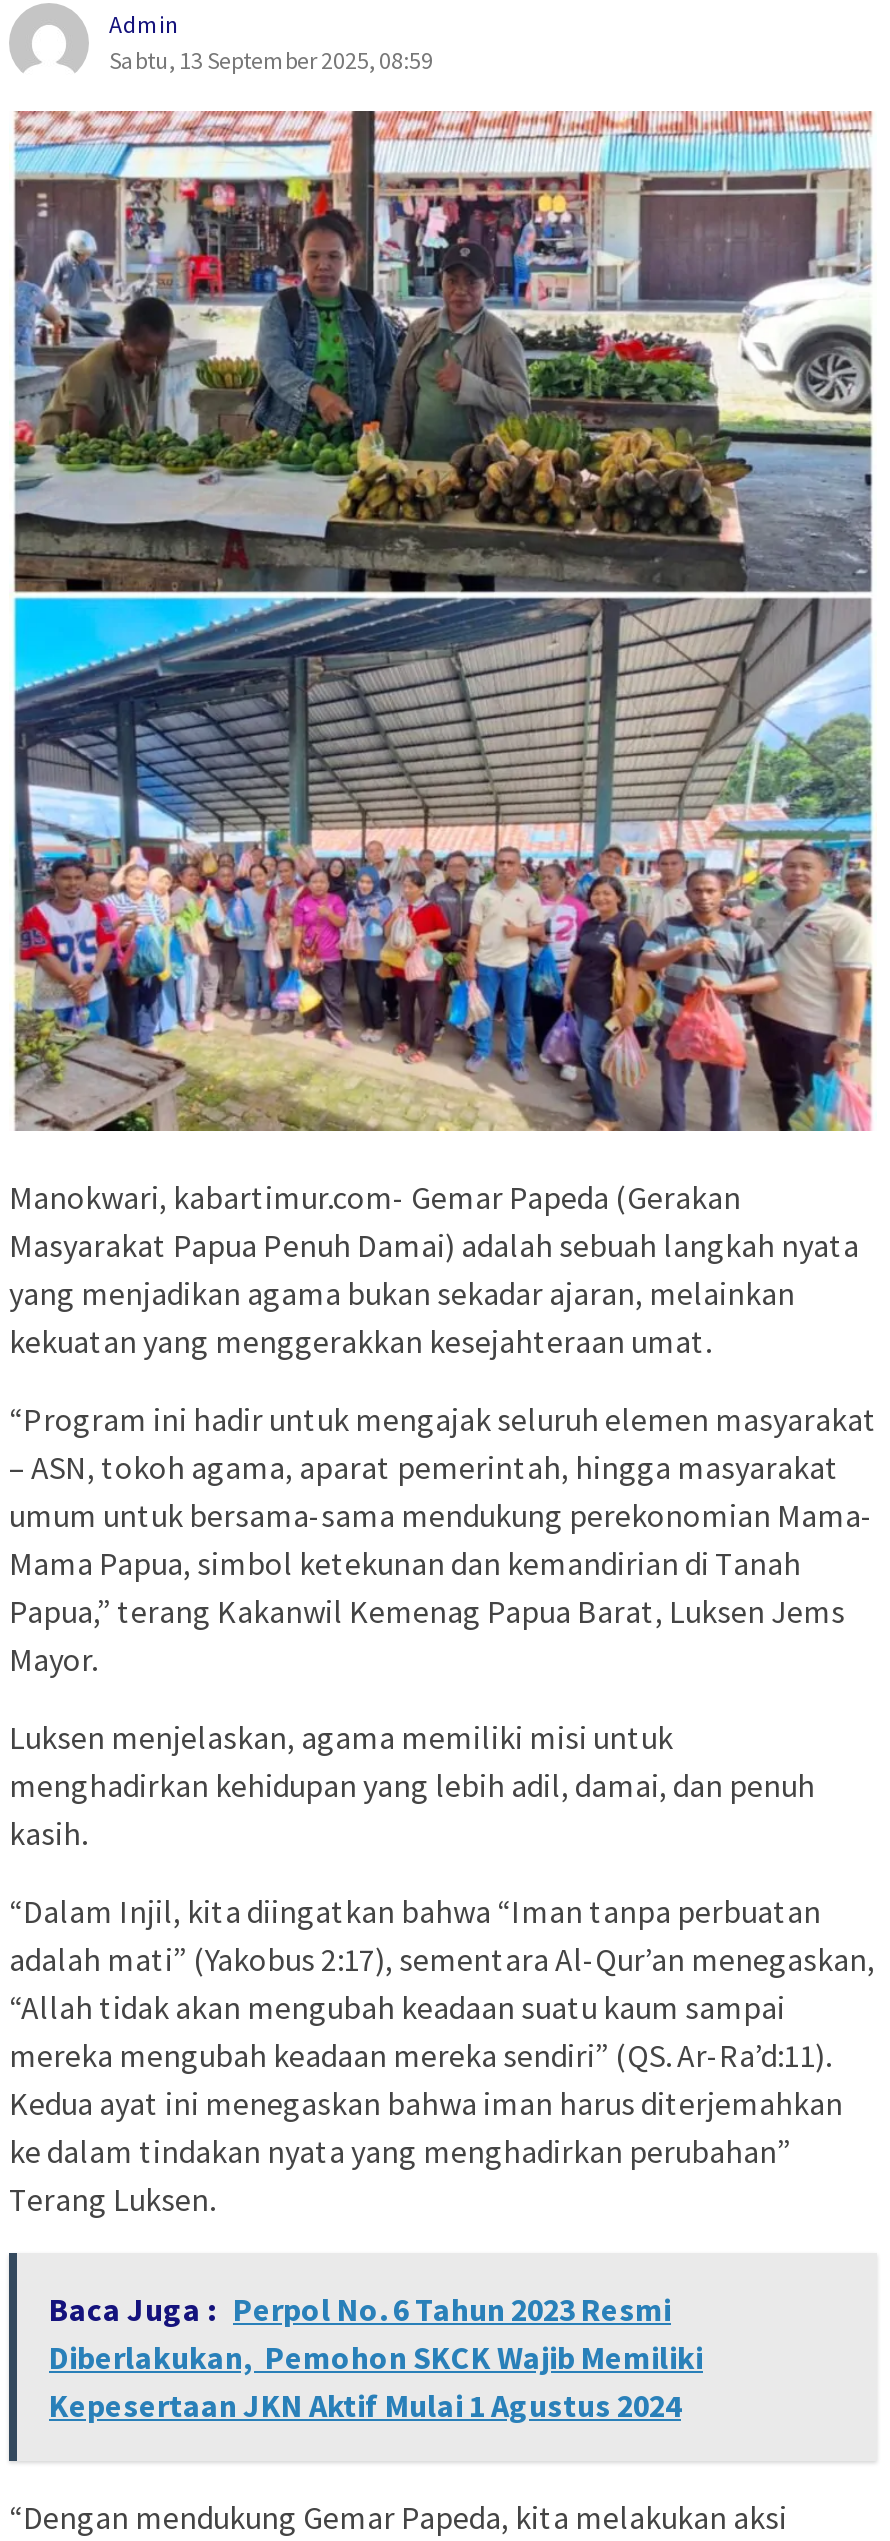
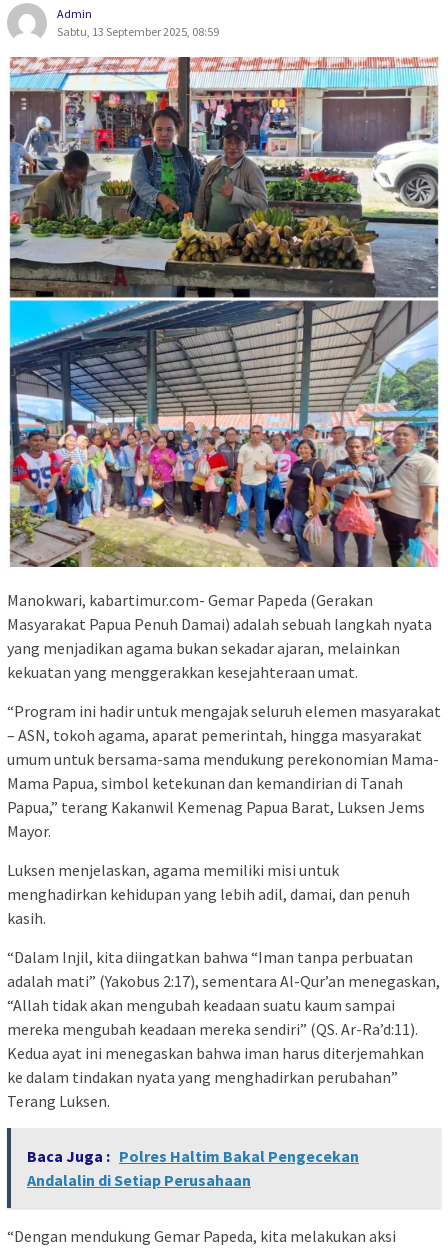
[49,2288,703,2424] Baca Juga : Perpol No. 6 Tahun 2023 Resmi | Diberlakukan, Pemohon SKCK Wajib Memiliki | Kepesertaan JKN Aktif Mulai 1 Agustus 2024 -> [27,1145,359,1189] Baca Juga : Polres Haltim Bakal Pengecekan | Andalalin di Setiap Perusahaan

